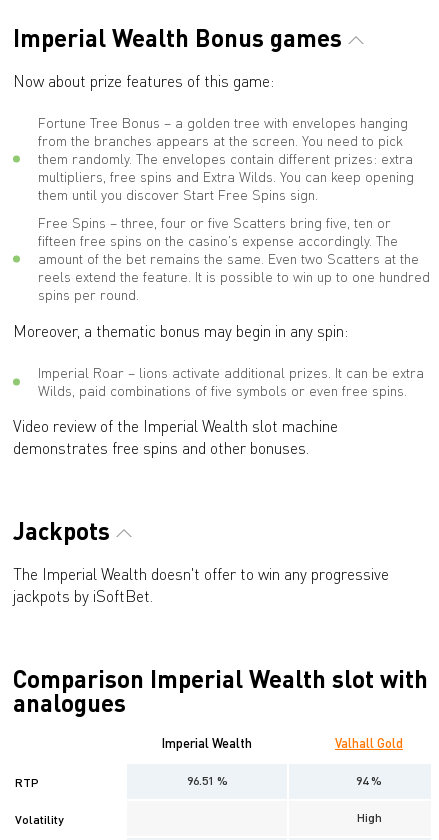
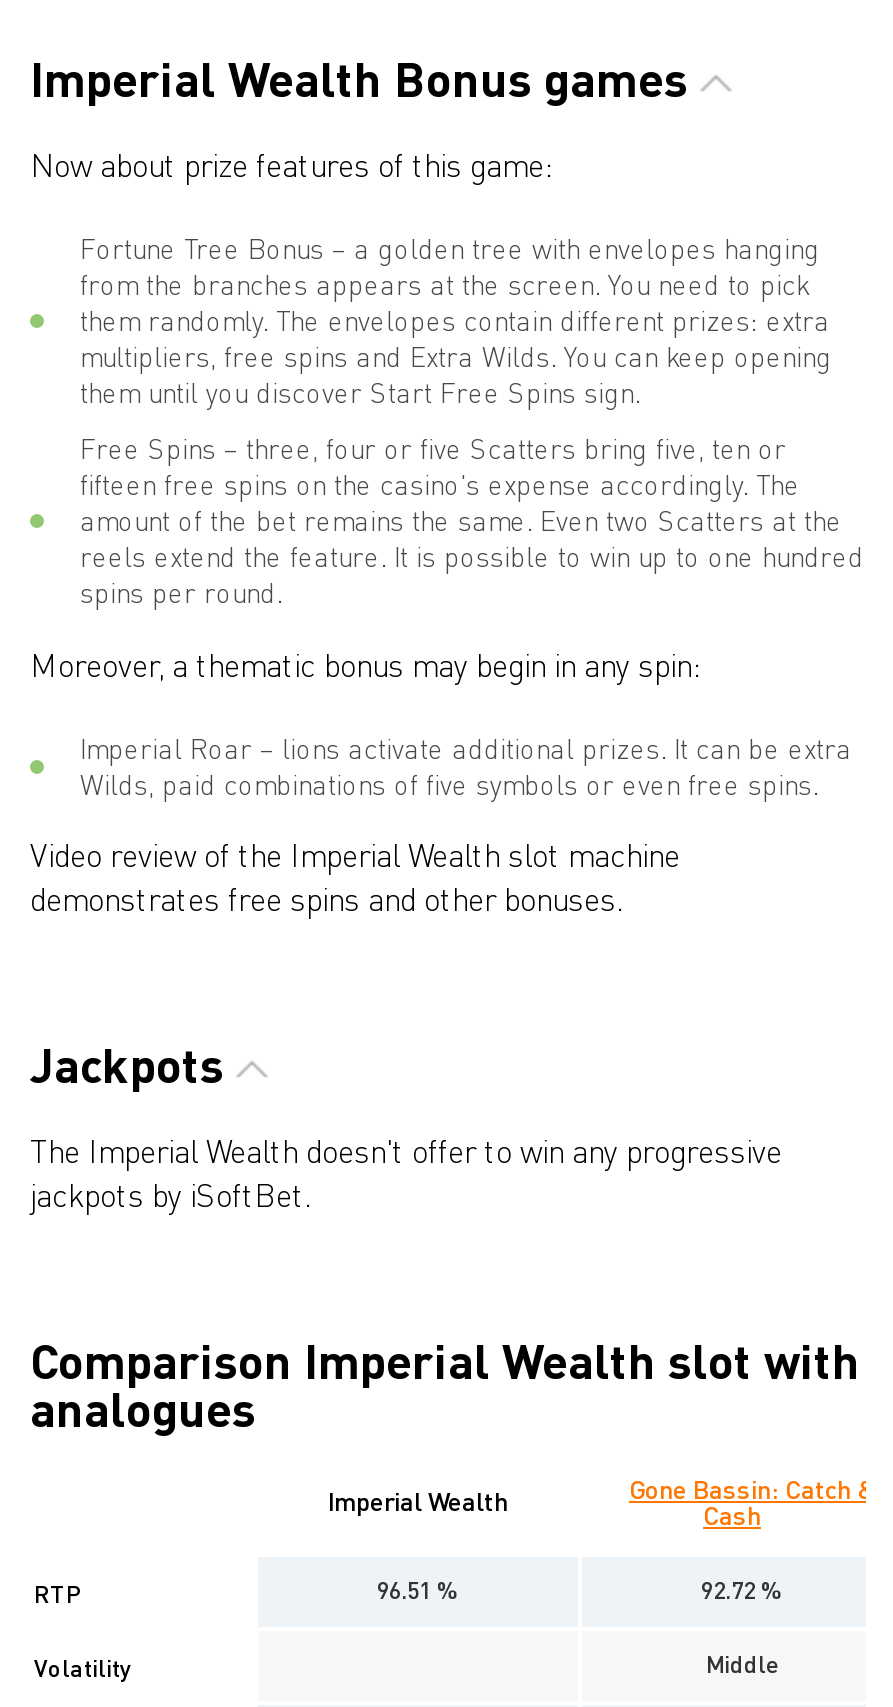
[335,735,403,751] Valhall Gold -> [629,1472,875,1530] Gone Bassin: Catch & | Cash
[356,773,382,788] 94 % -> [701,1574,783,1604] 92.72 %
[356,810,381,825] High -> [706,1648,778,1678] Middle

